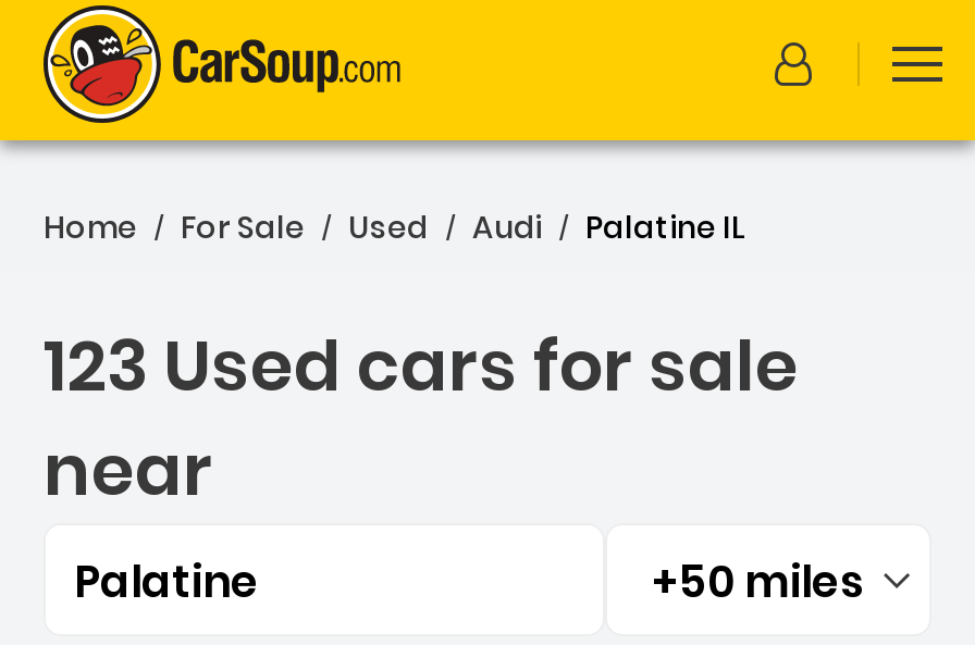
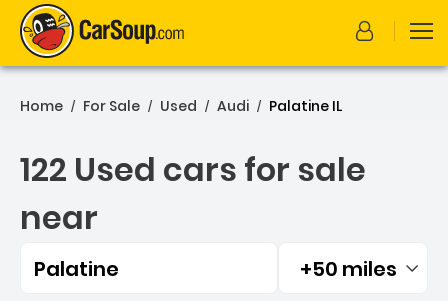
[44,317,799,414] 123 Used cars for sale -> [20,147,366,192] 122 Used cars for sale

